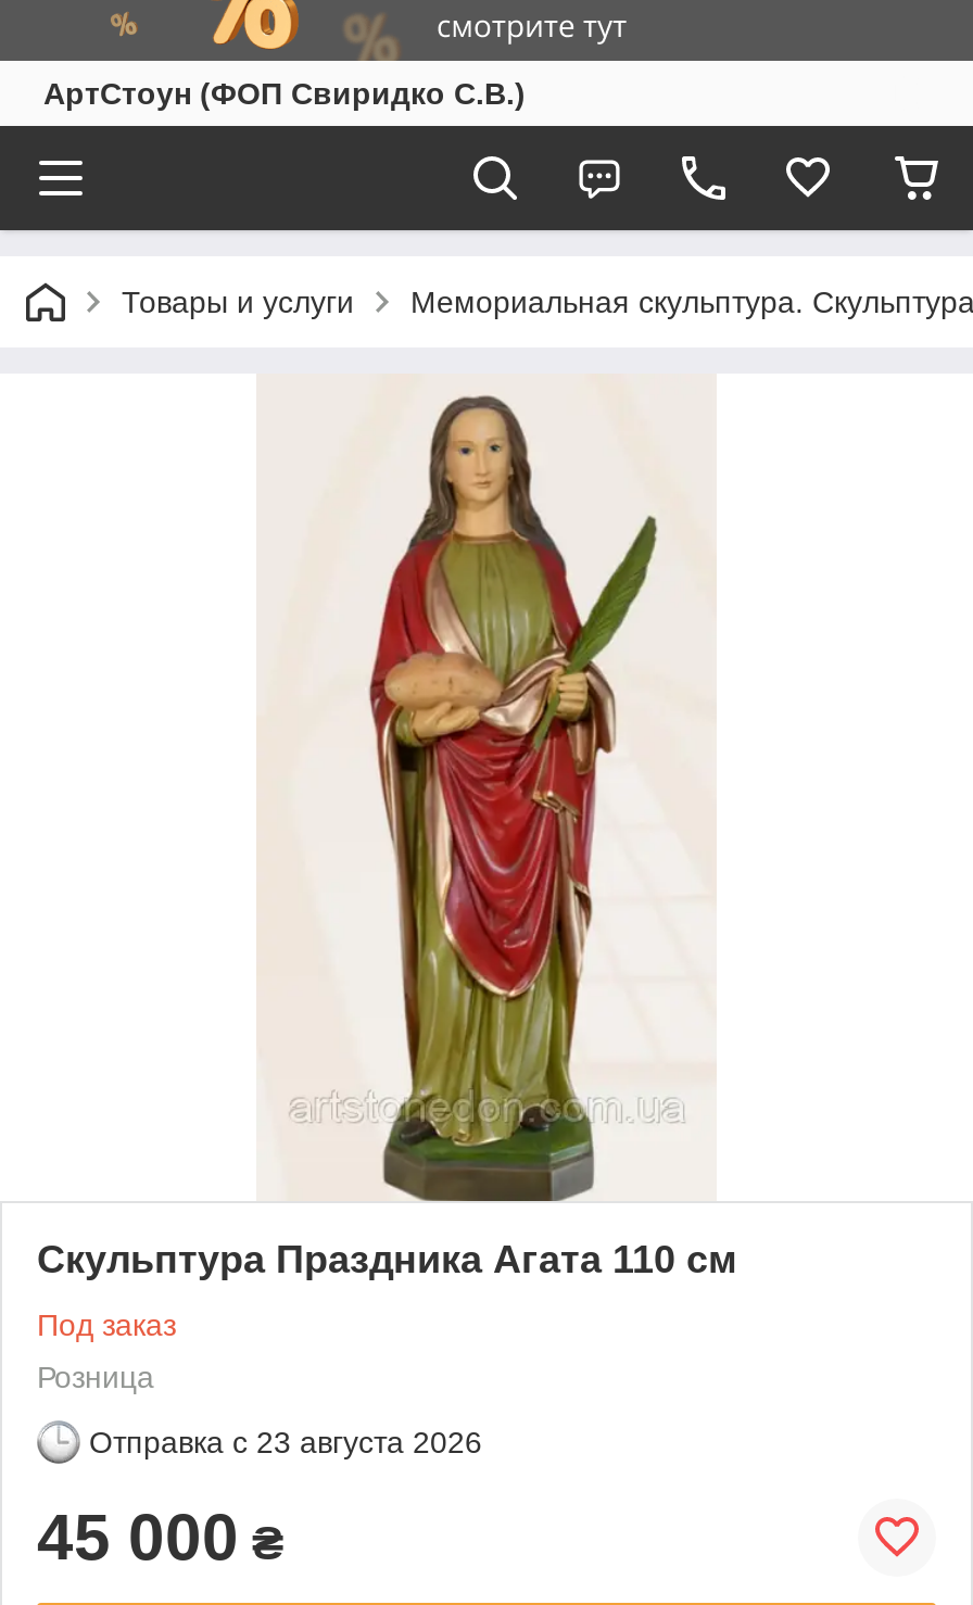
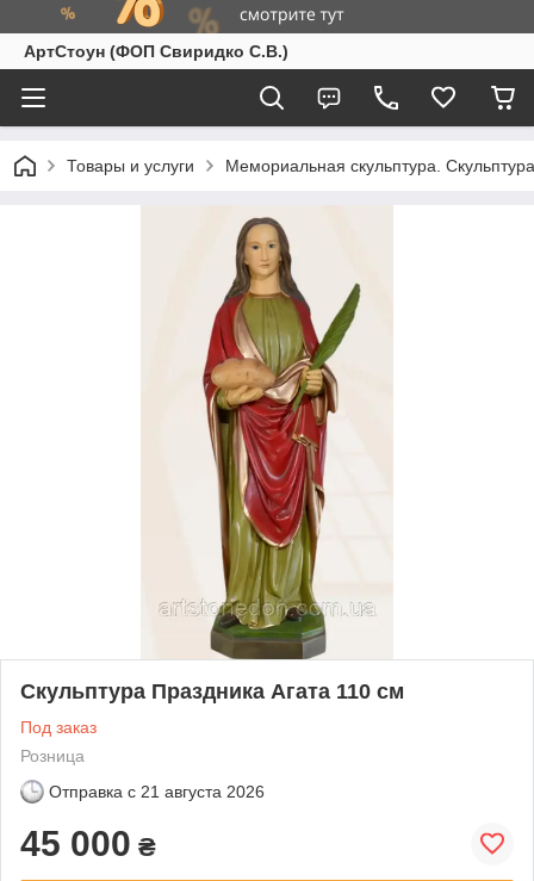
[89,1424,482,1459] Отправка с 23 августа 2026 -> [49,782,265,801] Отправка с 21 августа 2026

